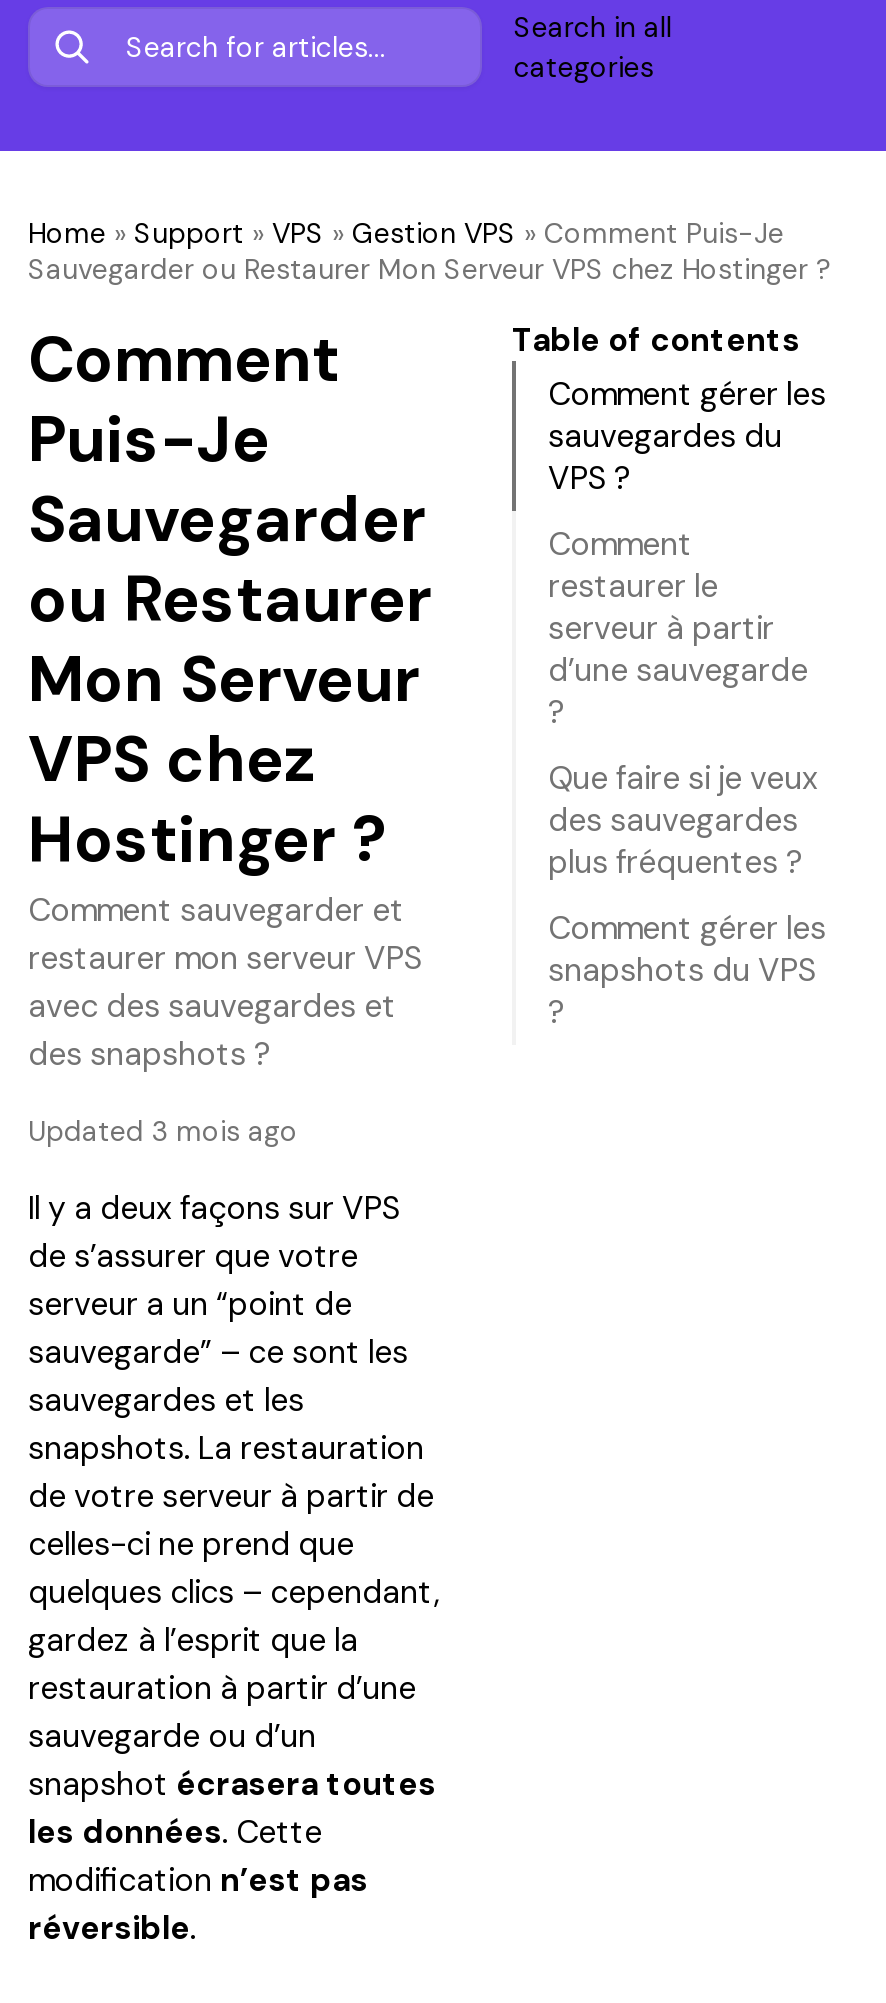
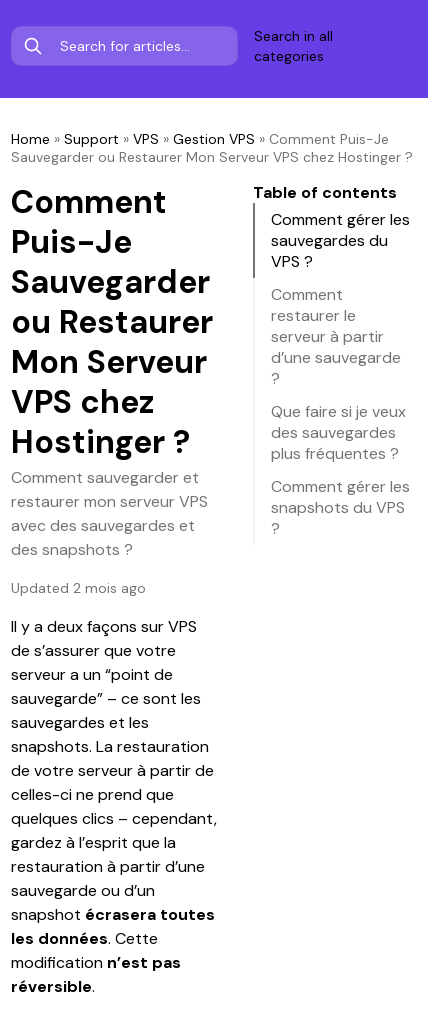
[28,1113,298,1149] Updated 3 mois ago -> [11,579,146,597] Updated 2 mois ago

